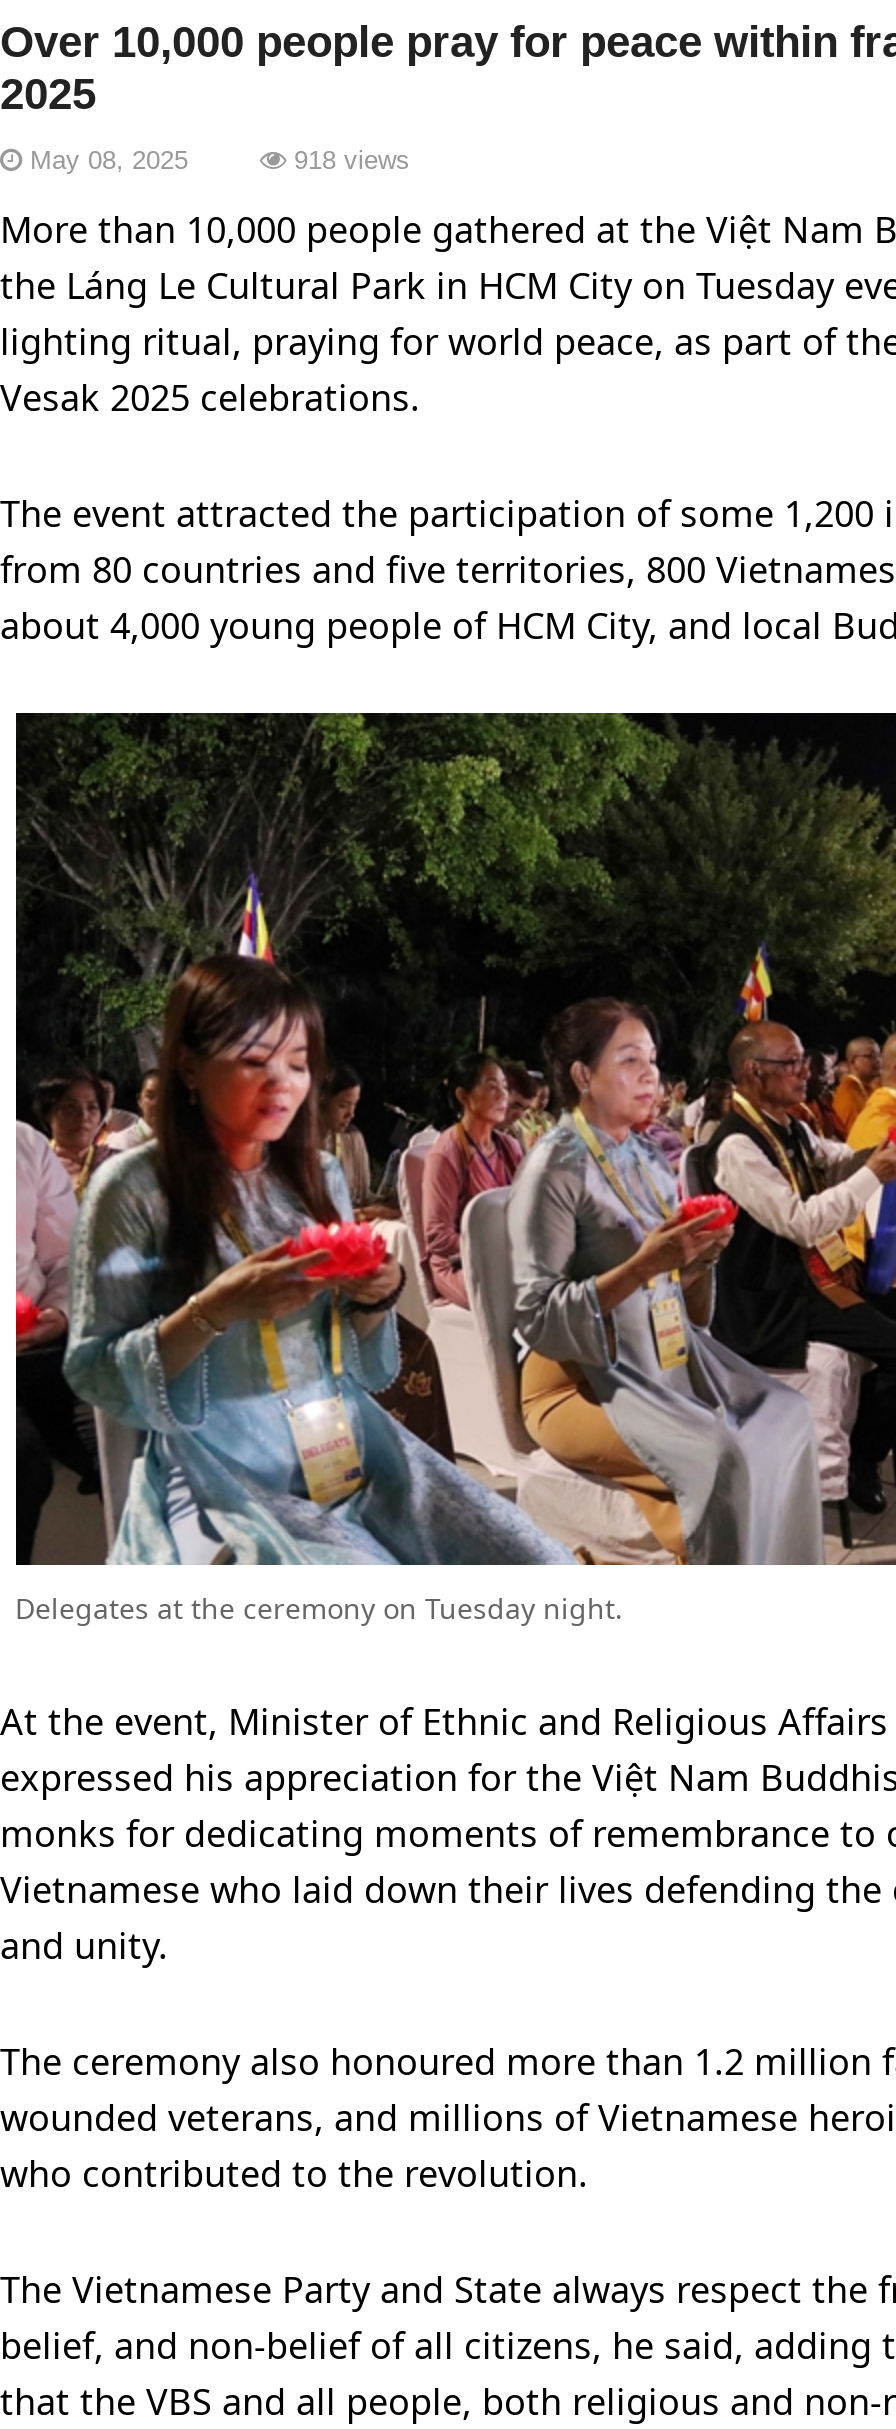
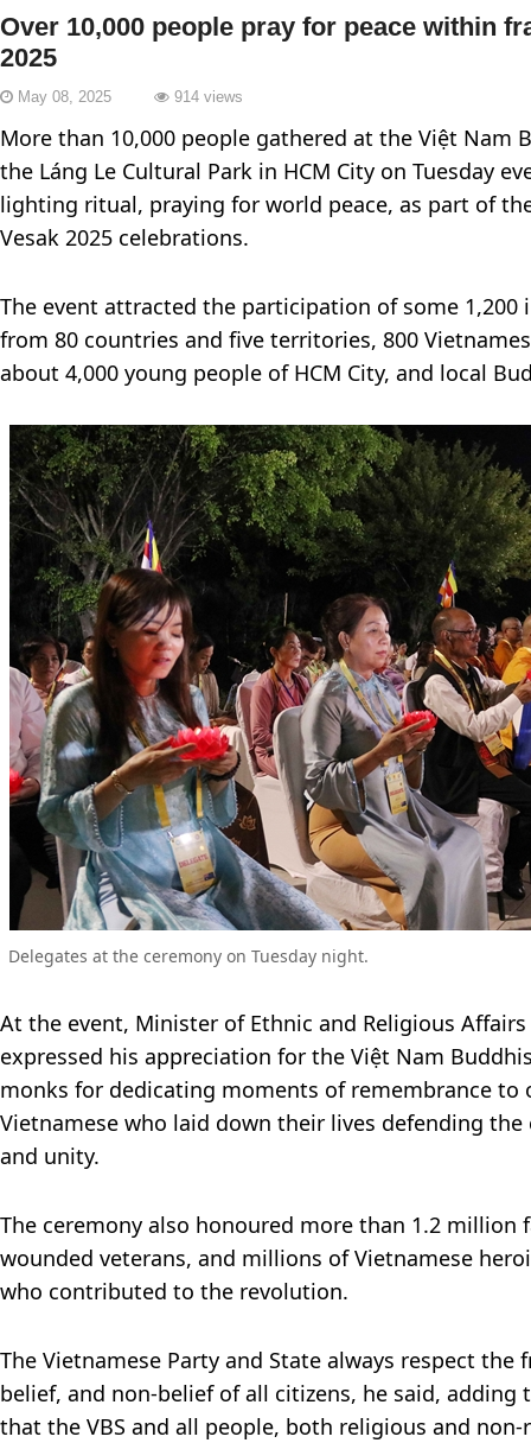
[22,145,410,175] May 08, 2025 918 views -> [13,88,243,106] May 08, 2025 914 views

